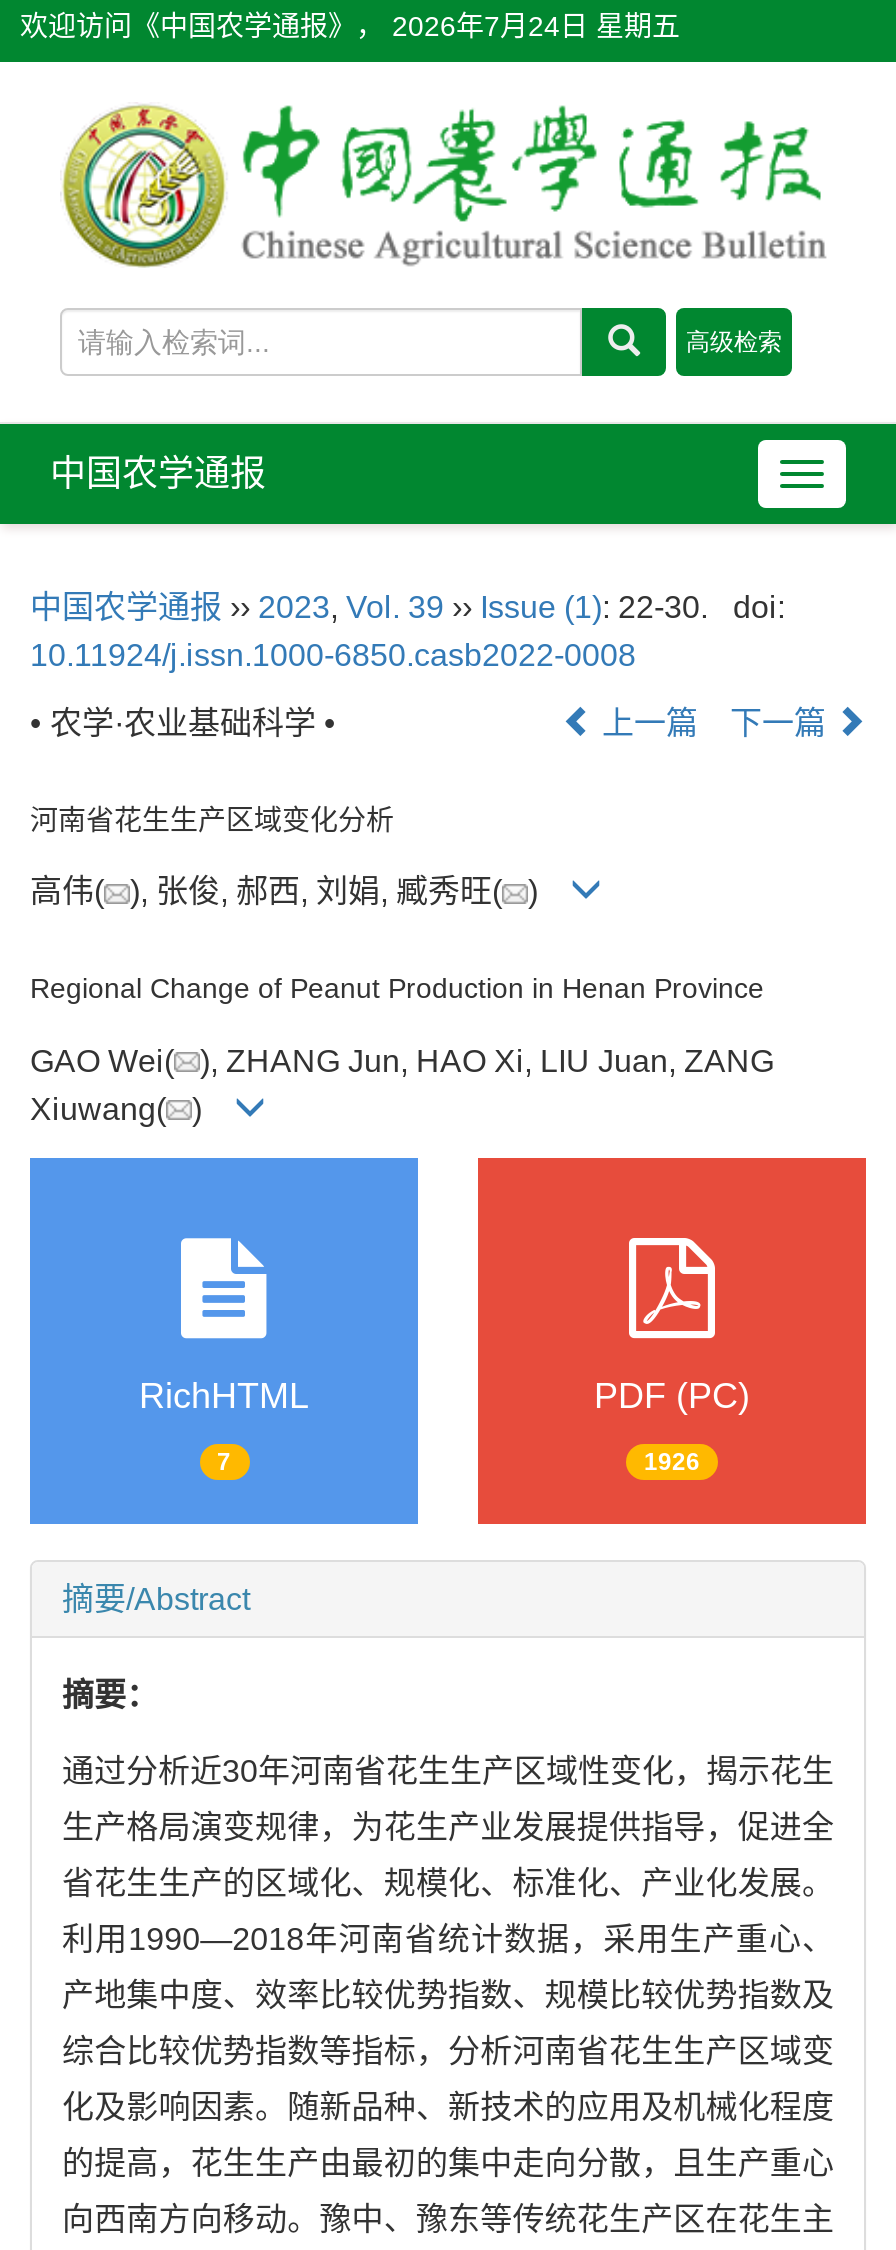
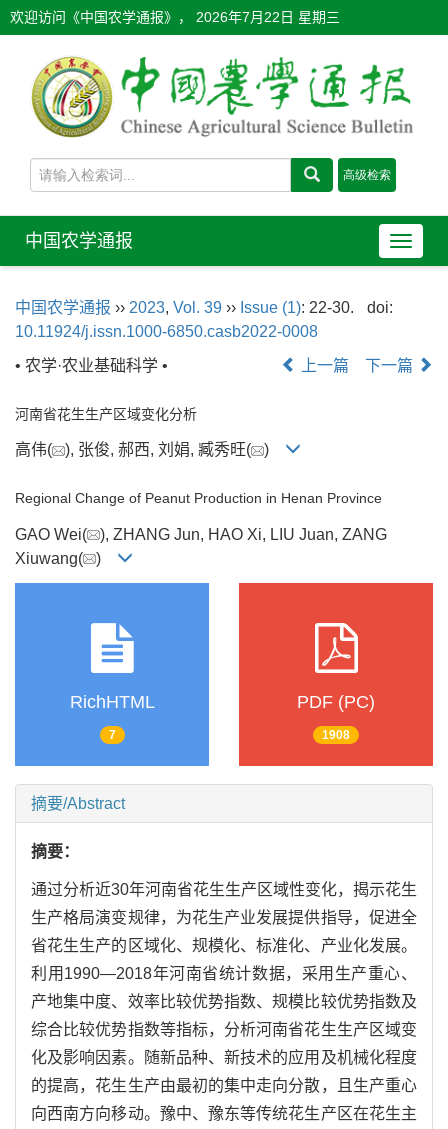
[20,10,680,42] 欢迎访问《中国农学通报》，2026年7月24日 星期五 -> [10,9,340,25] 欢迎访问《中国农学通报》，2026年7月22日 星期三
[644,1448,700,1476] 1926 -> [322,728,350,742] 1908

